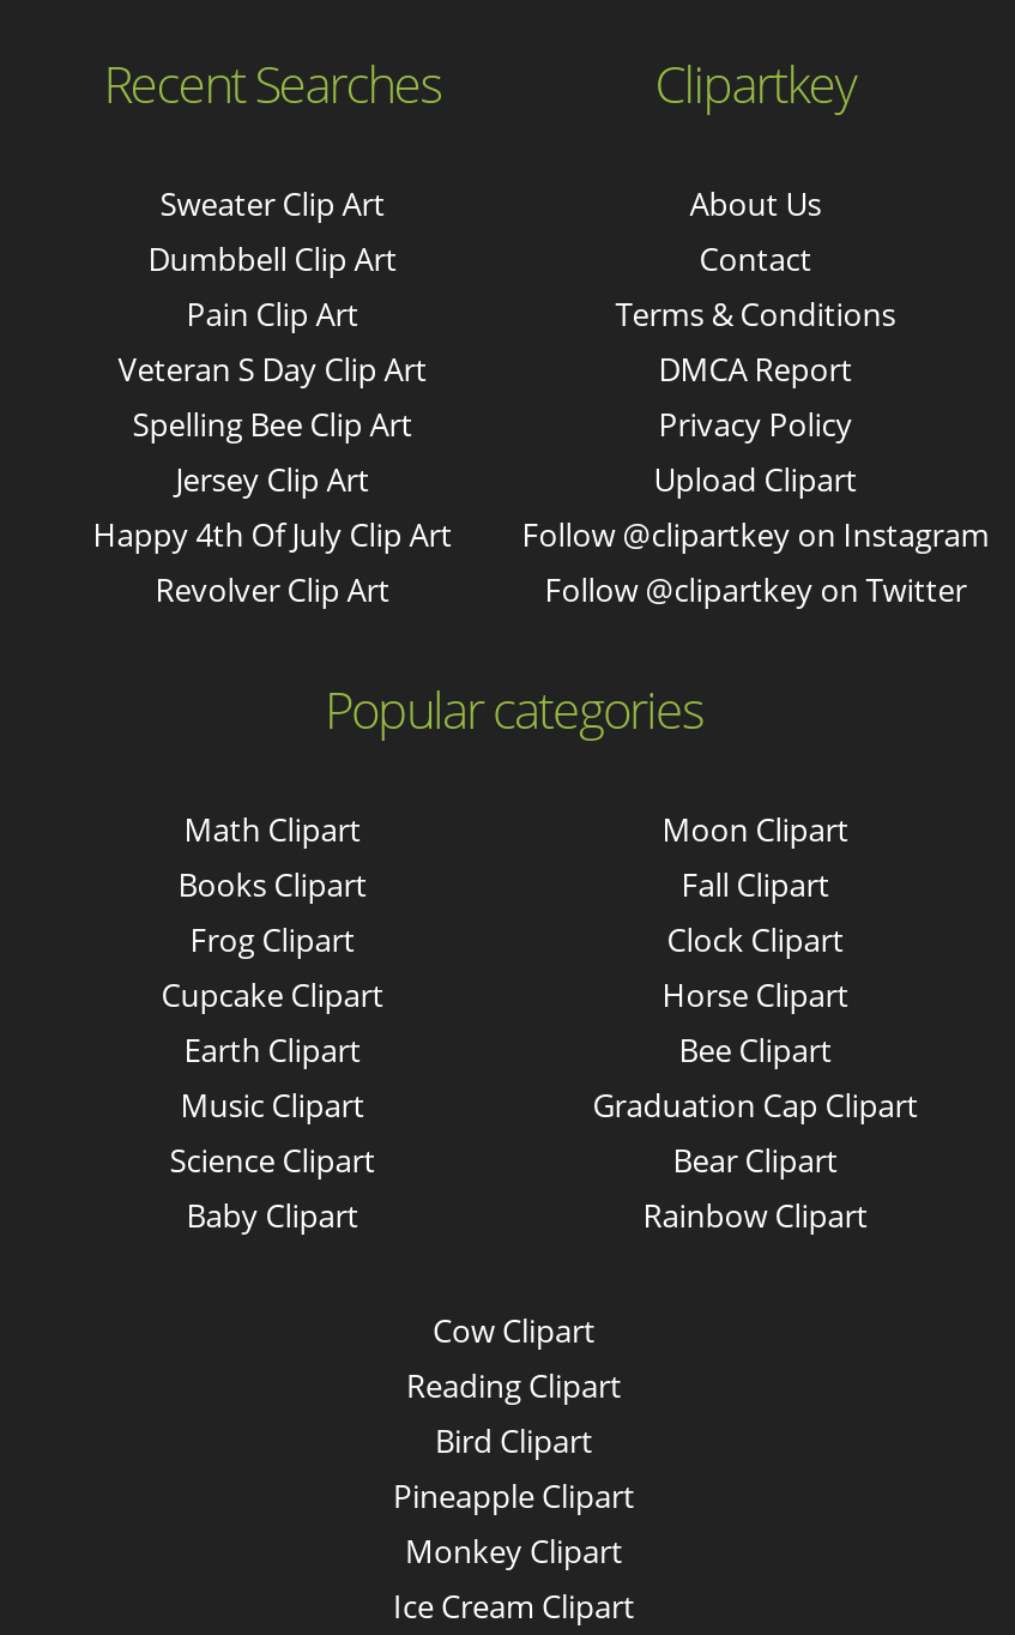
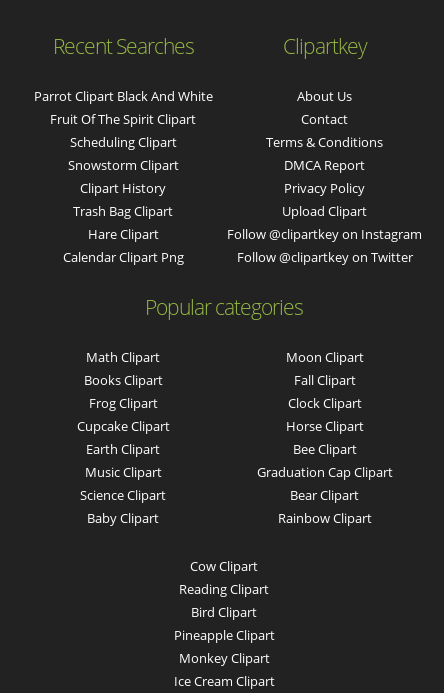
[93,181,452,610] Sweater Clip Art | Dumbbell Clip Art | Pain Clip Art | Veteran S Day Clip Art | Spelling Bee Clip Art | Jersey Clip Art | Happy 4th Of July Clip Art | Revolver Clip Art -> [34,87,213,266] Parrot Clipart Black And White | Fruit Of The Spirit Clipart | Scheduling Clipart | Snowstorm Clipart | Clipart History | Trash Bag Clipart | Hare Clipart | Calendar Clipart Png

